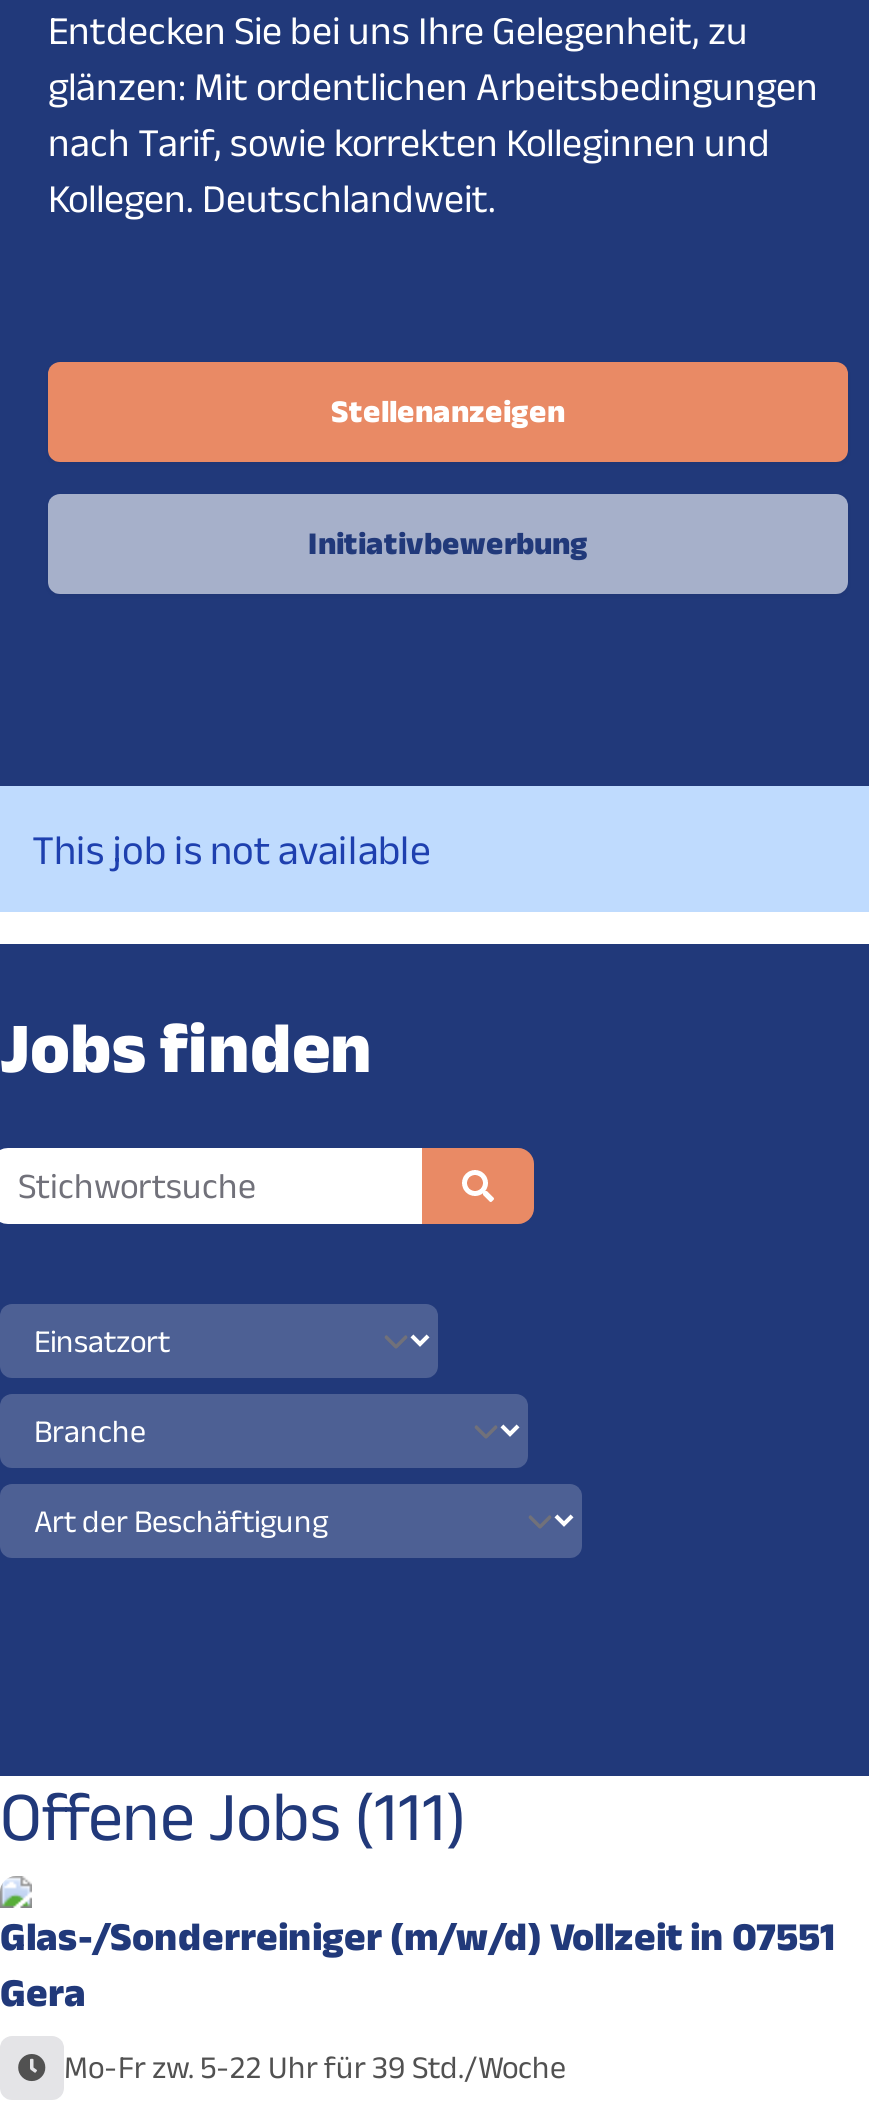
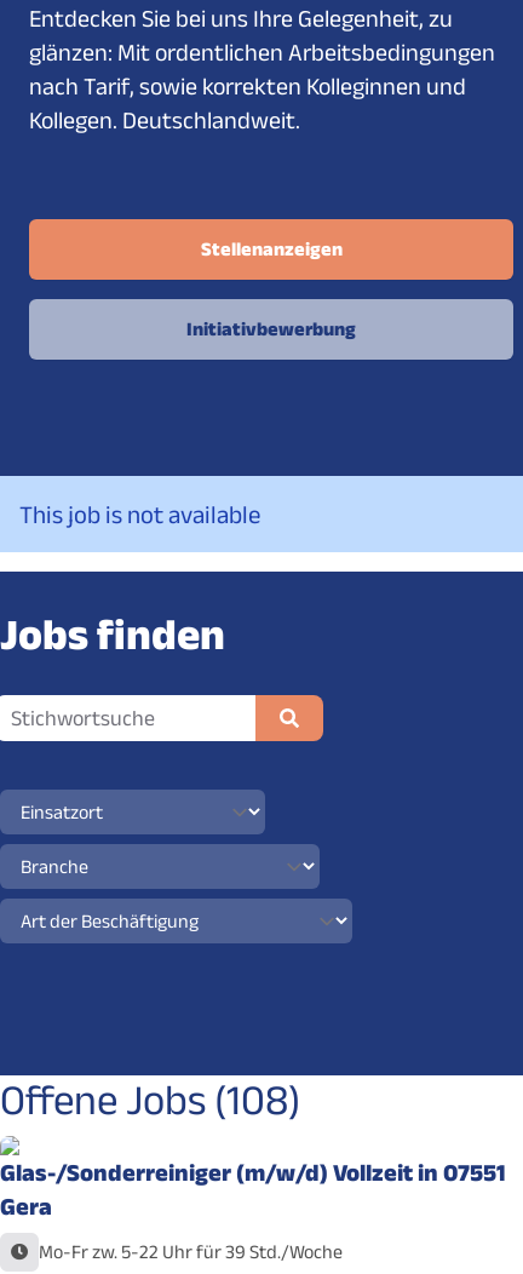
[0,1776,466,1854] Offene Jobs (111) -> [0,1075,300,1123] Offene Jobs (108)

